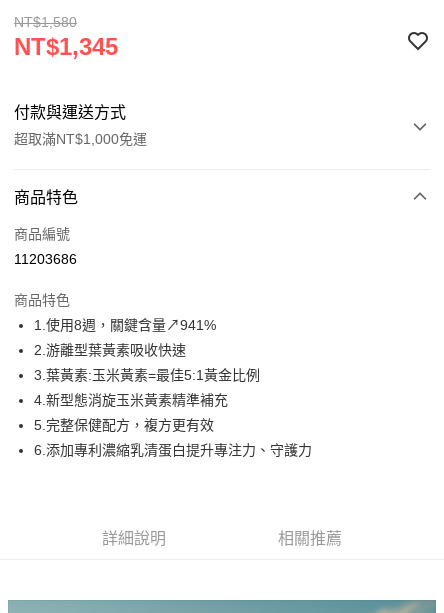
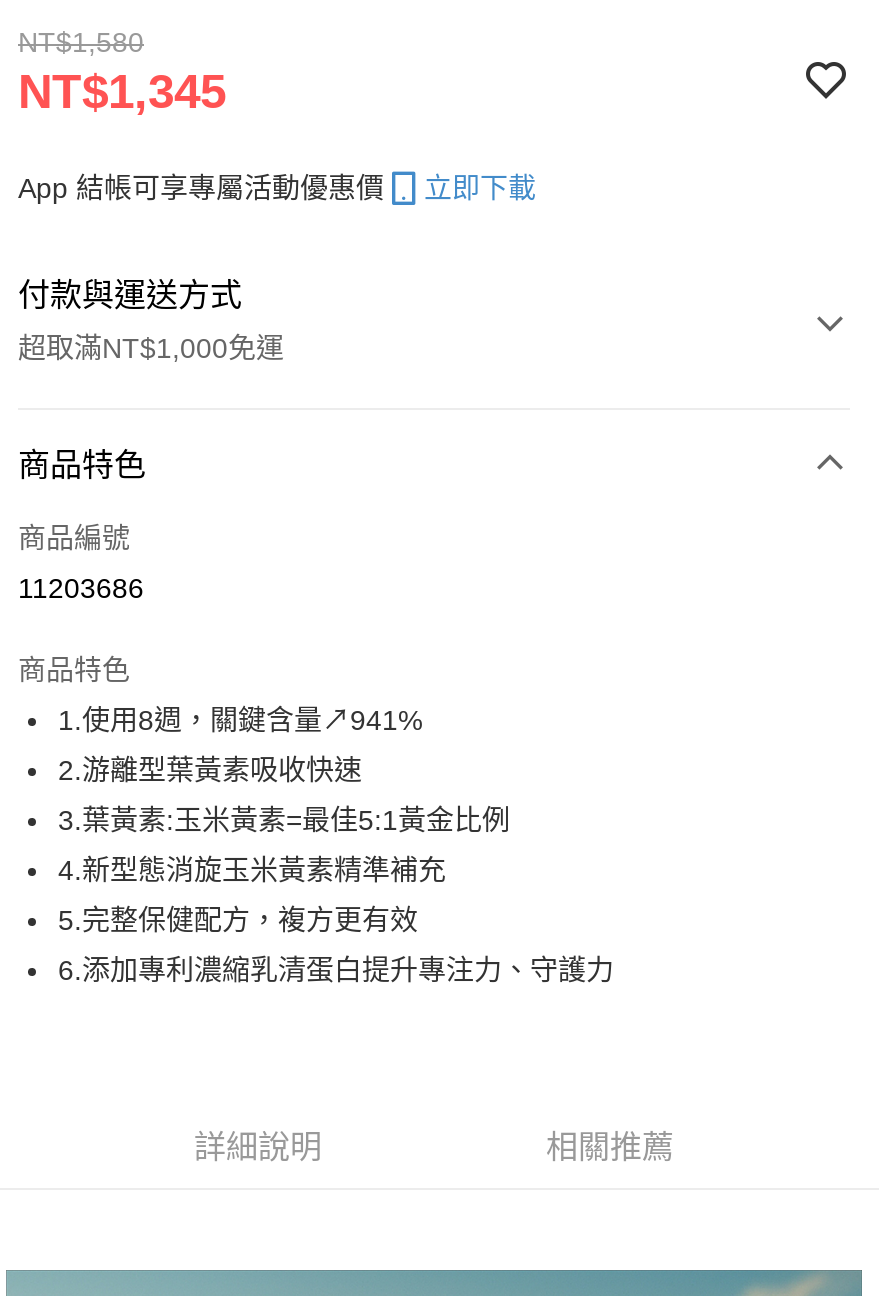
none -> [18,172,536,204] App 結帳可享專屬活動優惠價 | 立即下載

